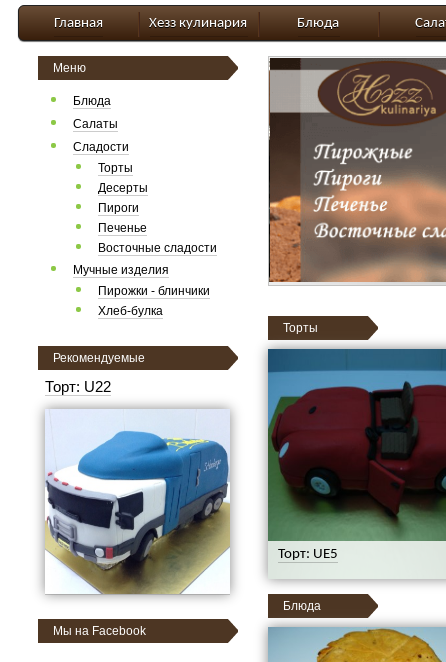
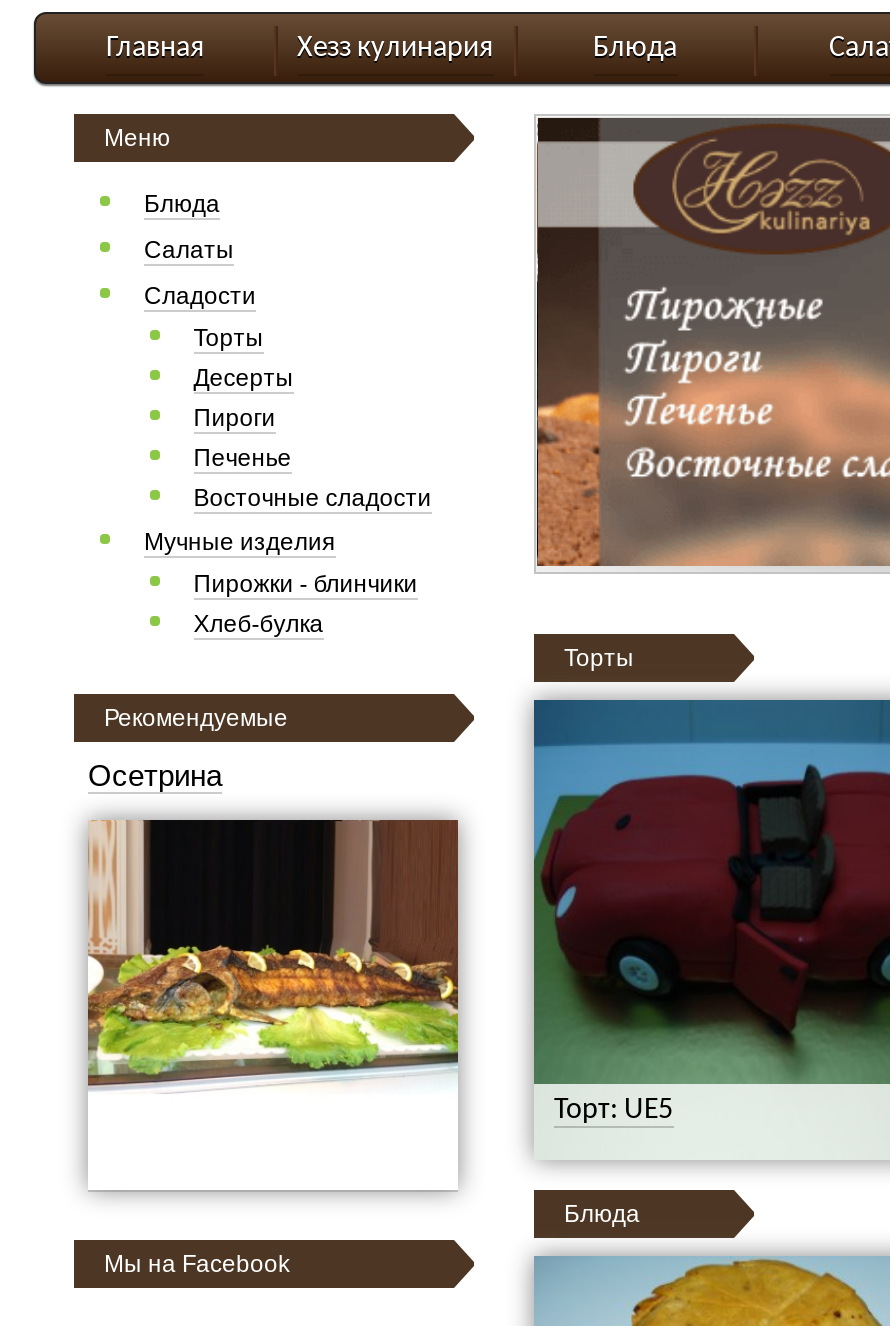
[45,378,111,395] Торт: U22 -> [88,758,222,792] Осетрина
[45,409,231,595] [image] -> [86,818,460,1190] [image]

